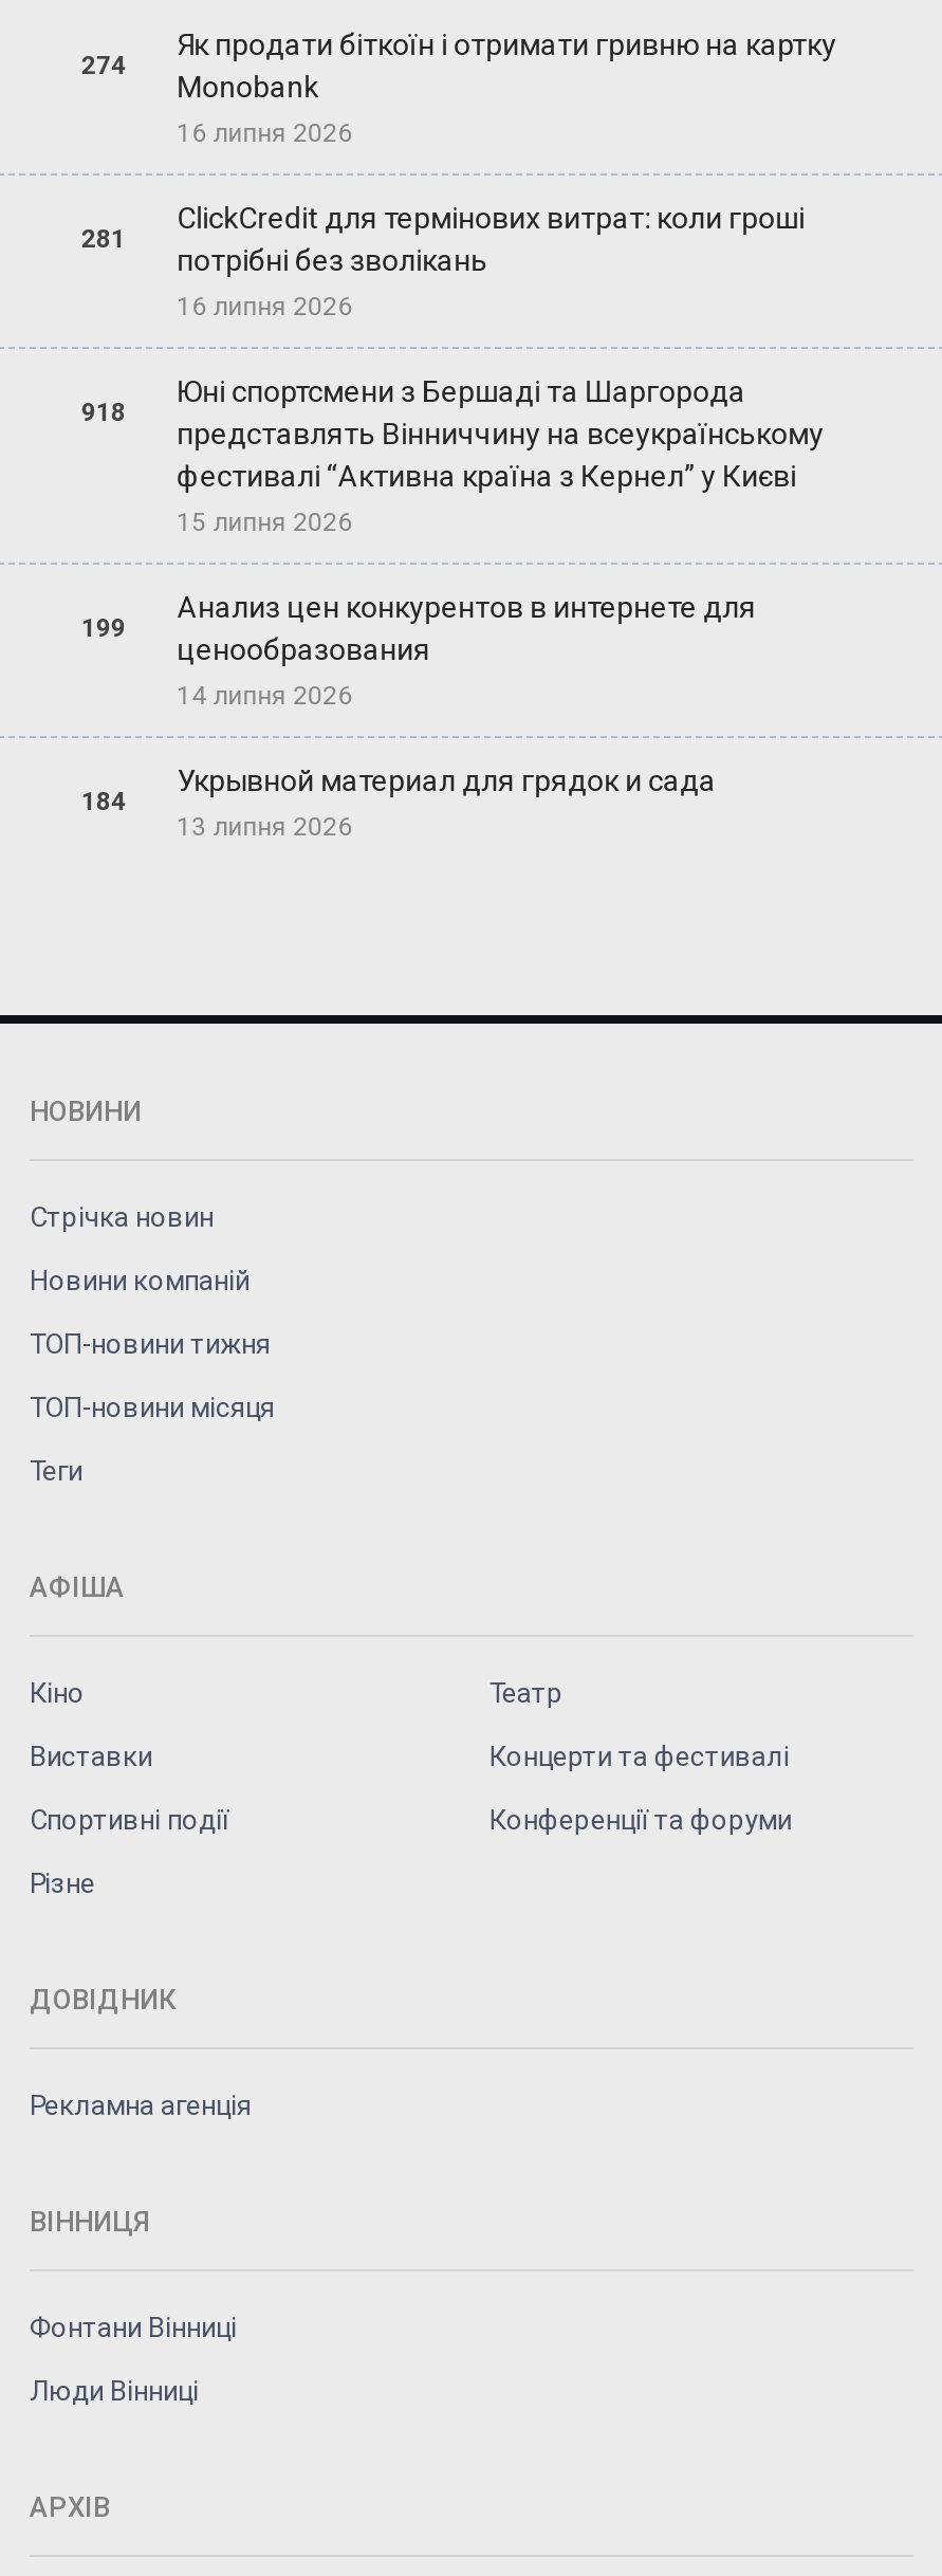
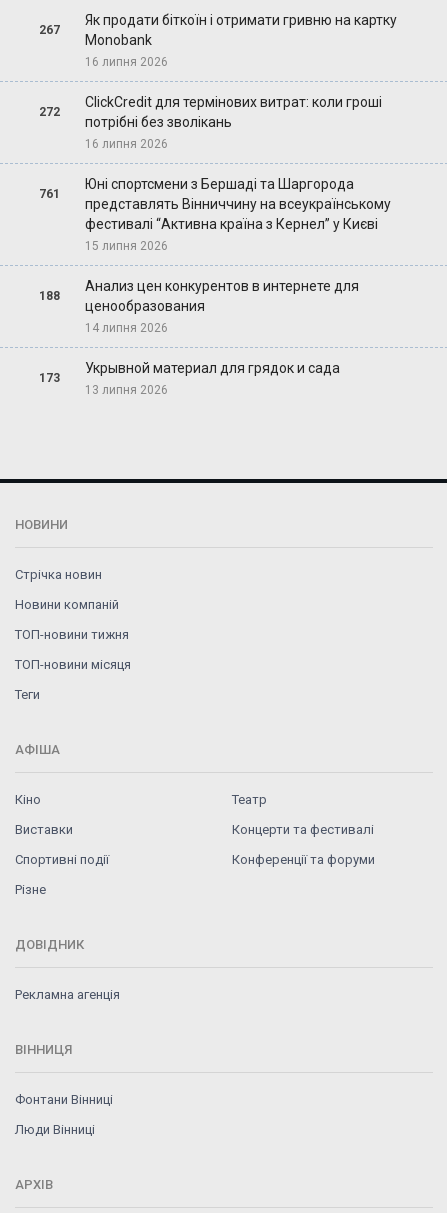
[81,51,125,80] 274 -> [39,23,60,37] 267
[81,224,125,254] 281 -> [39,105,60,119] 272
[81,398,125,427] 918 -> [39,187,60,201] 761
[81,613,125,643] 199 -> [39,289,60,303] 188
[81,787,125,816] 184 -> [39,371,60,385] 173

